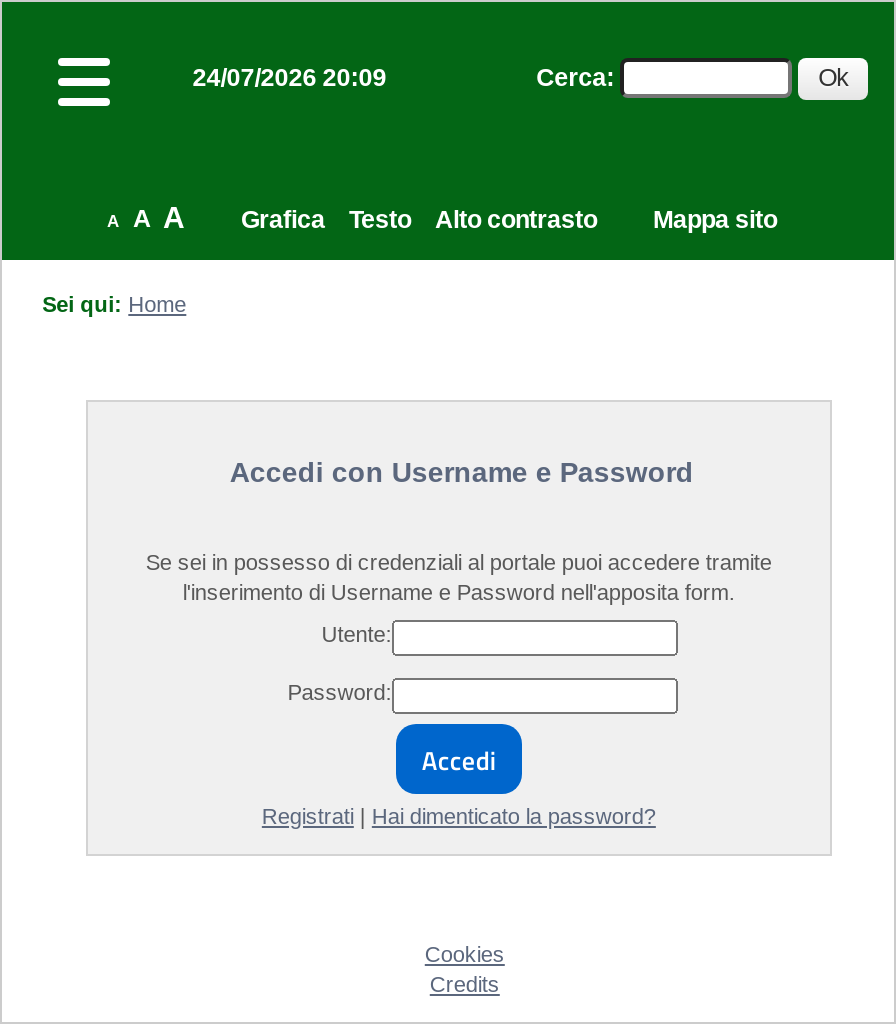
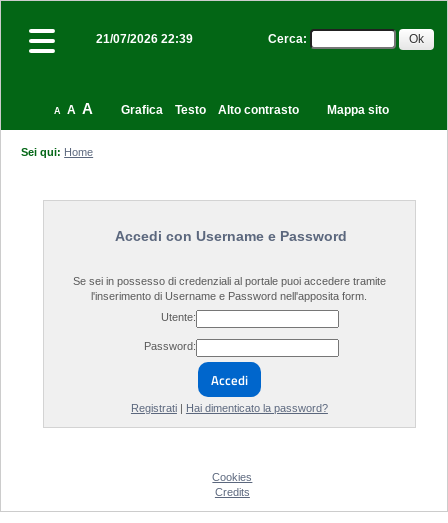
[193,64,387,92] 24/07/2026 20:09 -> [96,32,193,46] 21/07/2026 22:39

